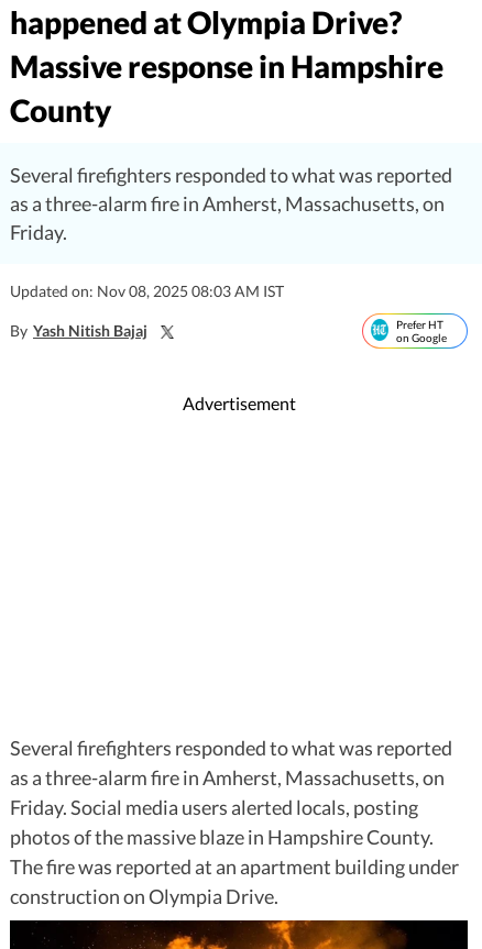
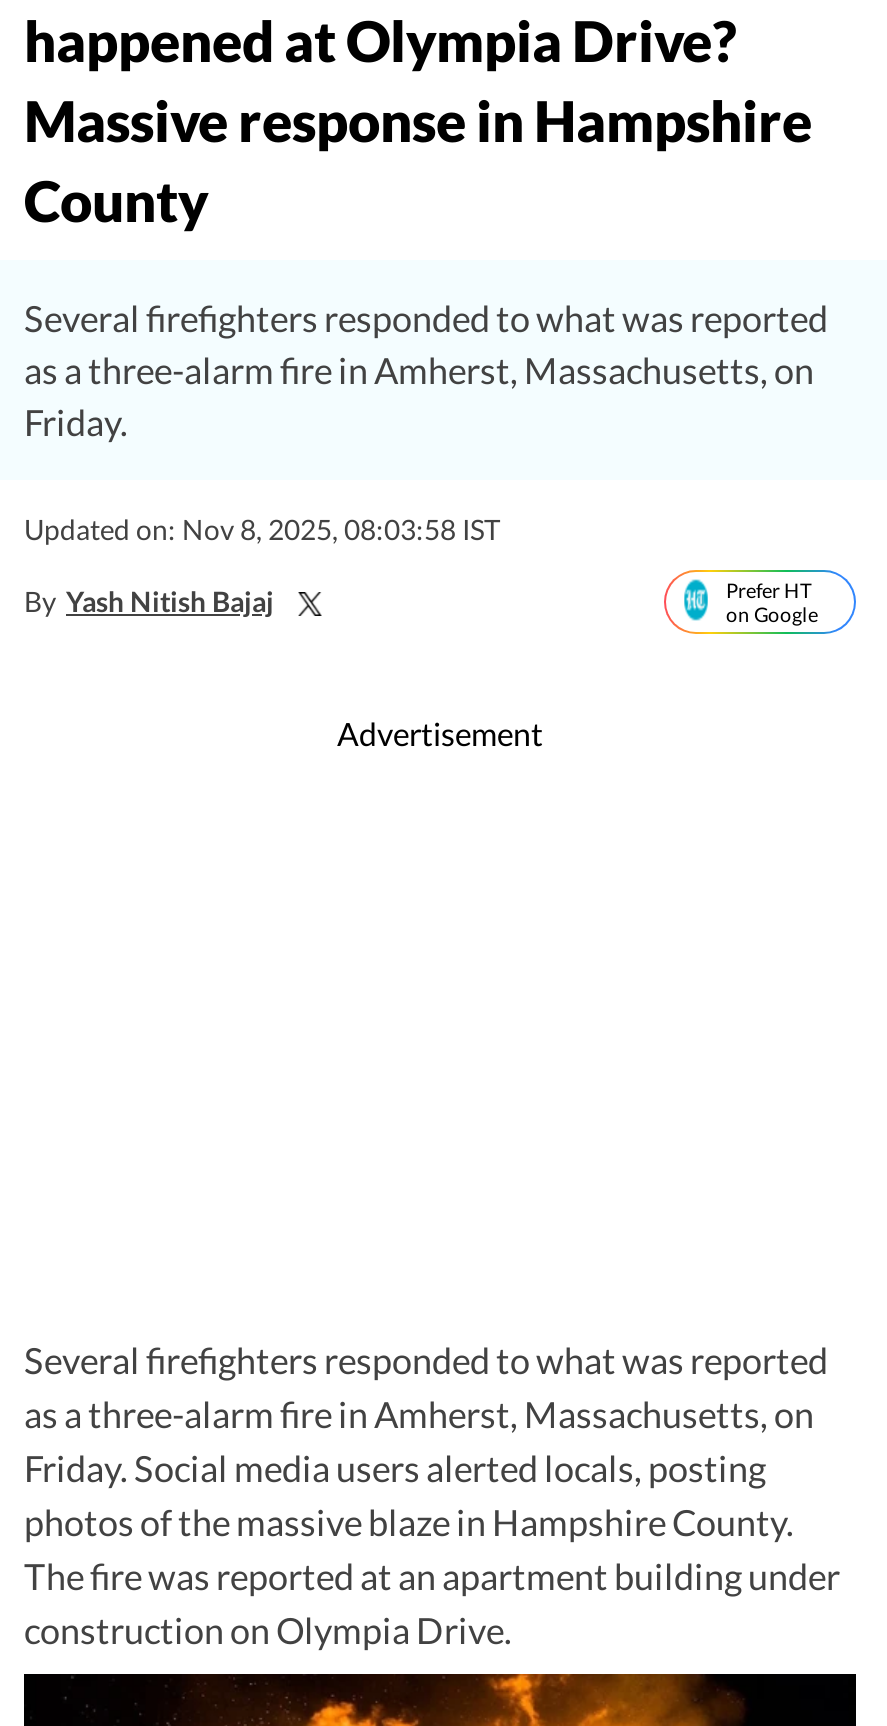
[10,282,284,300] Updated on: Nov 08, 2025 08:03 AM IST -> [24,512,500,546] Updated on: Nov 8, 2025, 08:03:58 IST

